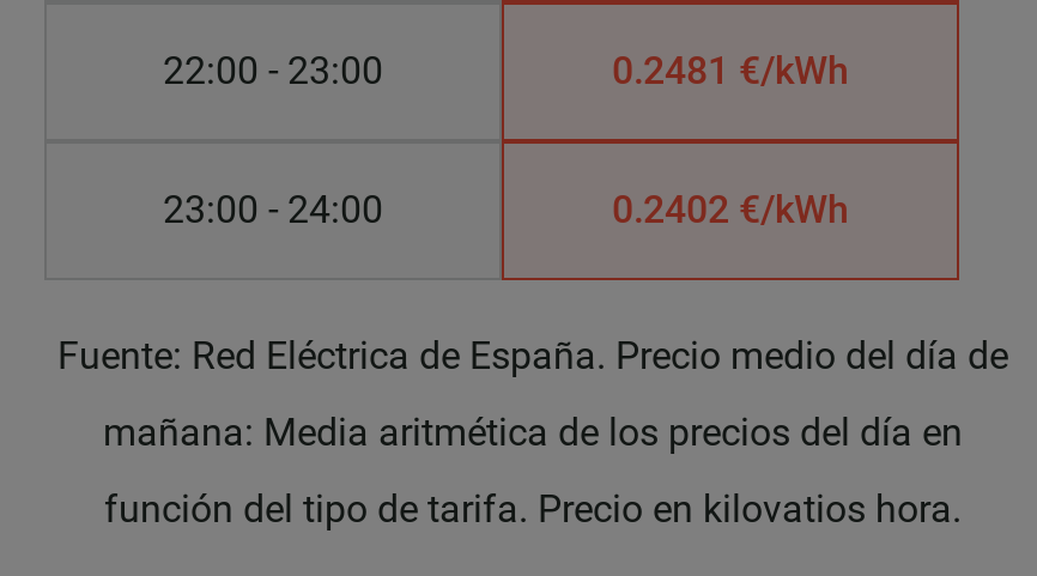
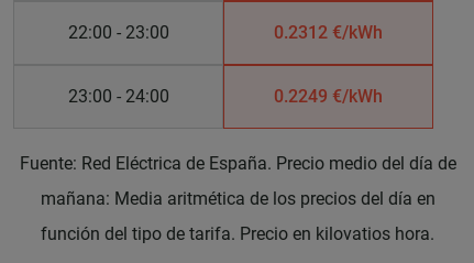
[612,49,849,95] 0.2481 €/kWh -> [274,23,383,43] 0.2312 €/kWh
[612,188,849,234] 0.2402 €/kWh -> [274,86,383,107] 0.2249 €/kWh

